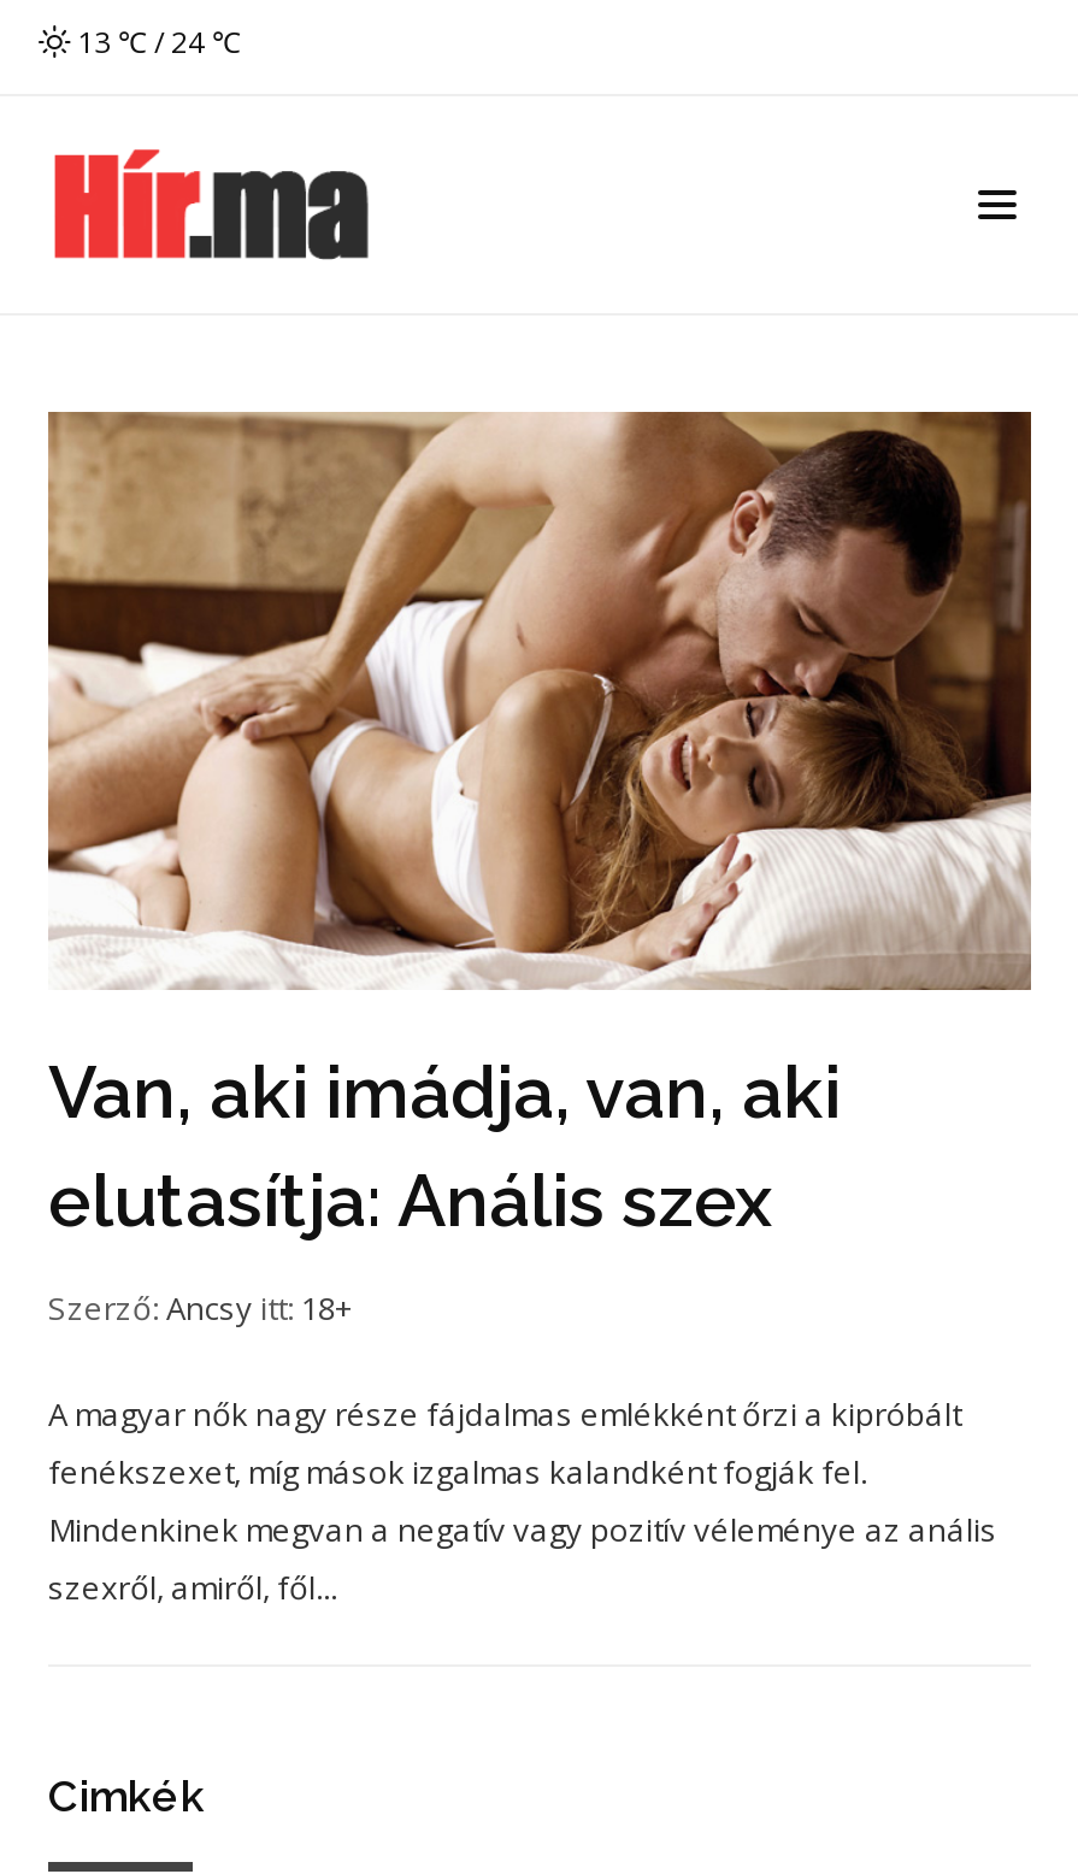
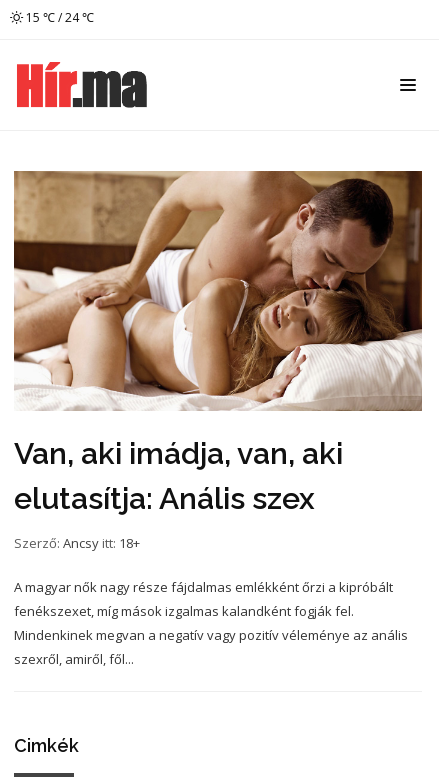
[70,22,241,63] 13 ℃ / 24 ℃ -> [23,9,94,26] 15 ℃ / 24 ℃

